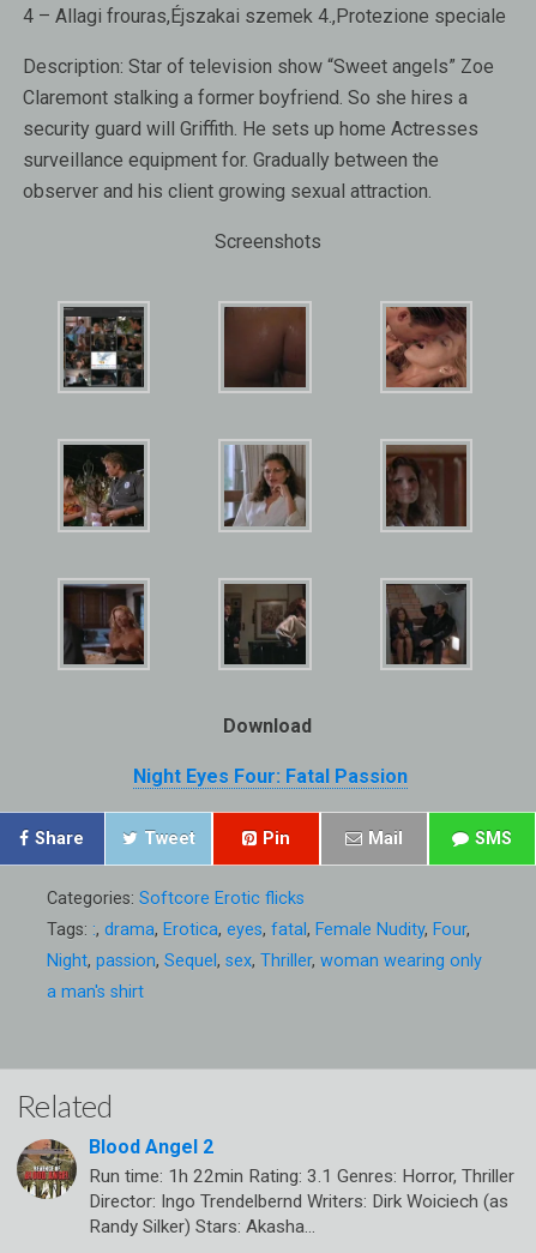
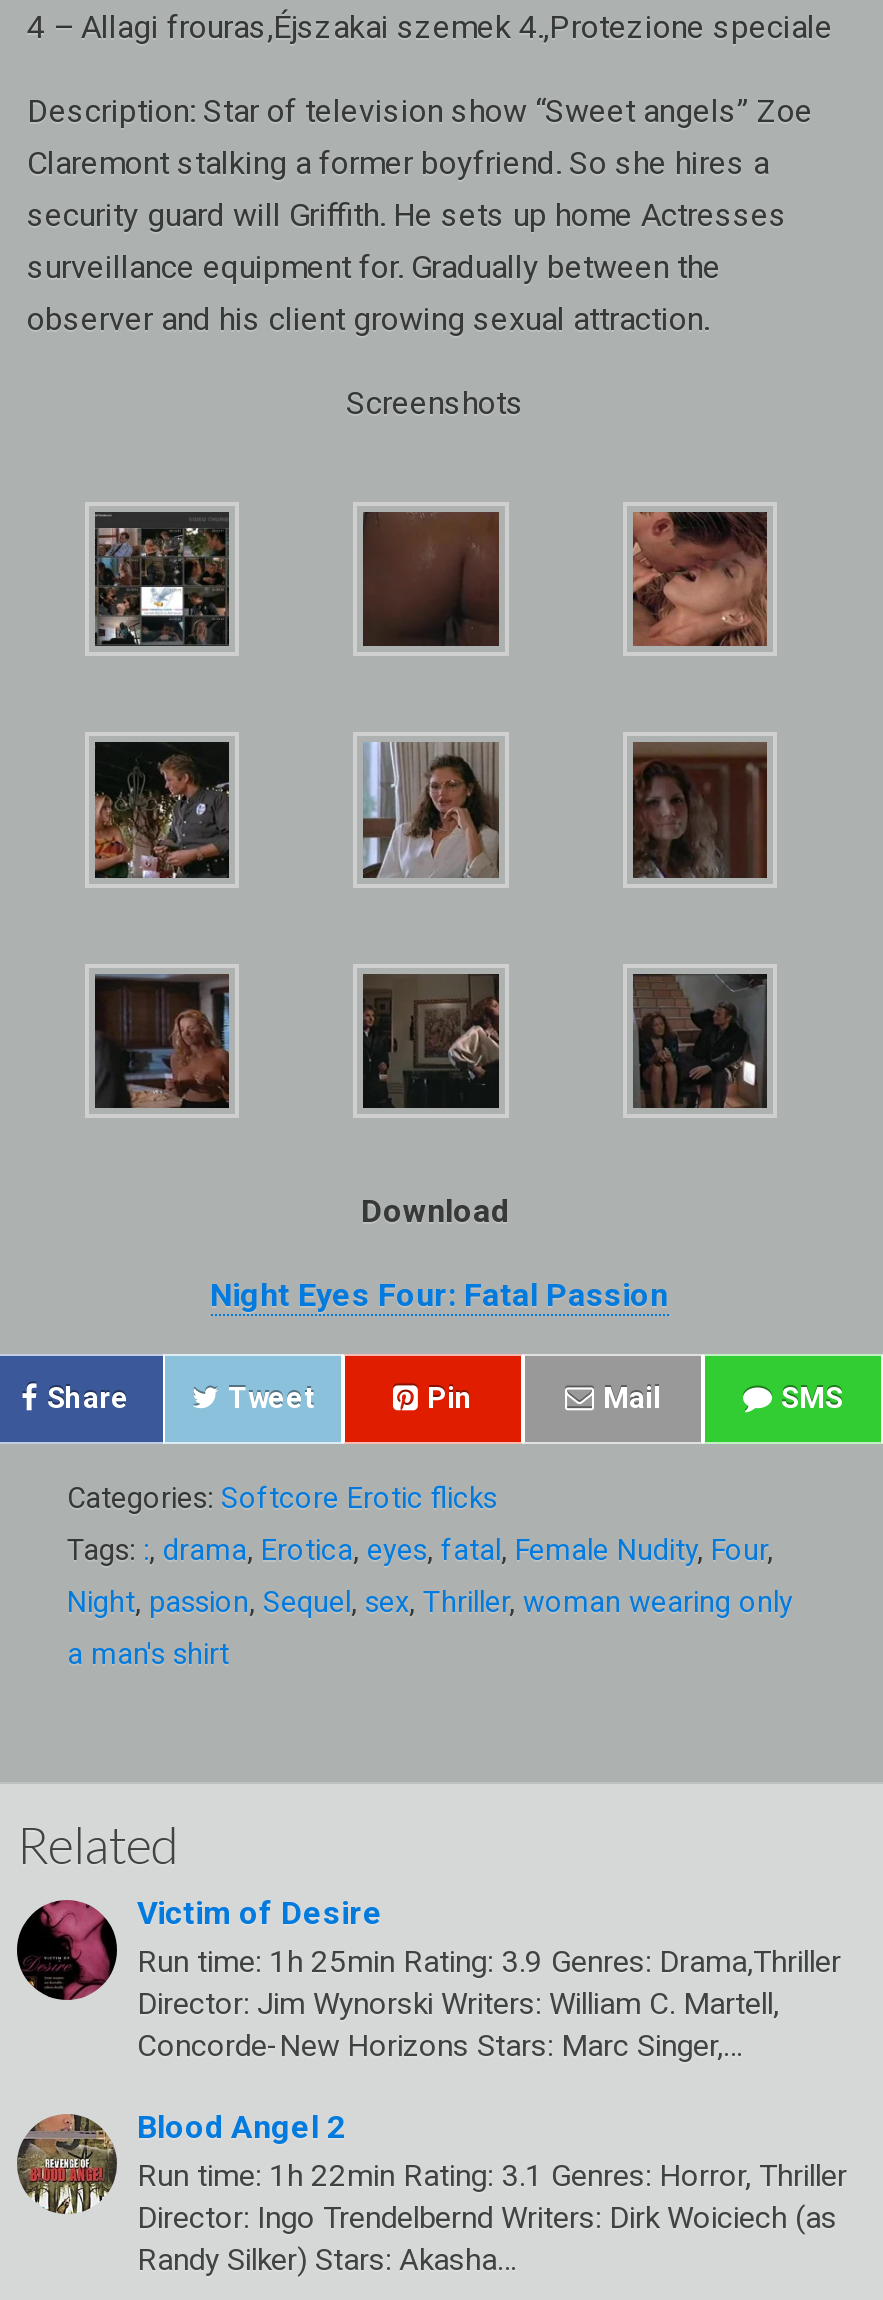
none -> [15,1894,841,2064] [image] | Victim of Desire | Run time: 1h 25min Rating: 3.9 Genres: Drama,Thriller | Director: Jim Wynorski Writers: William C. Martell, | Concorde-New Horizons Stars: Marc Singer,…

